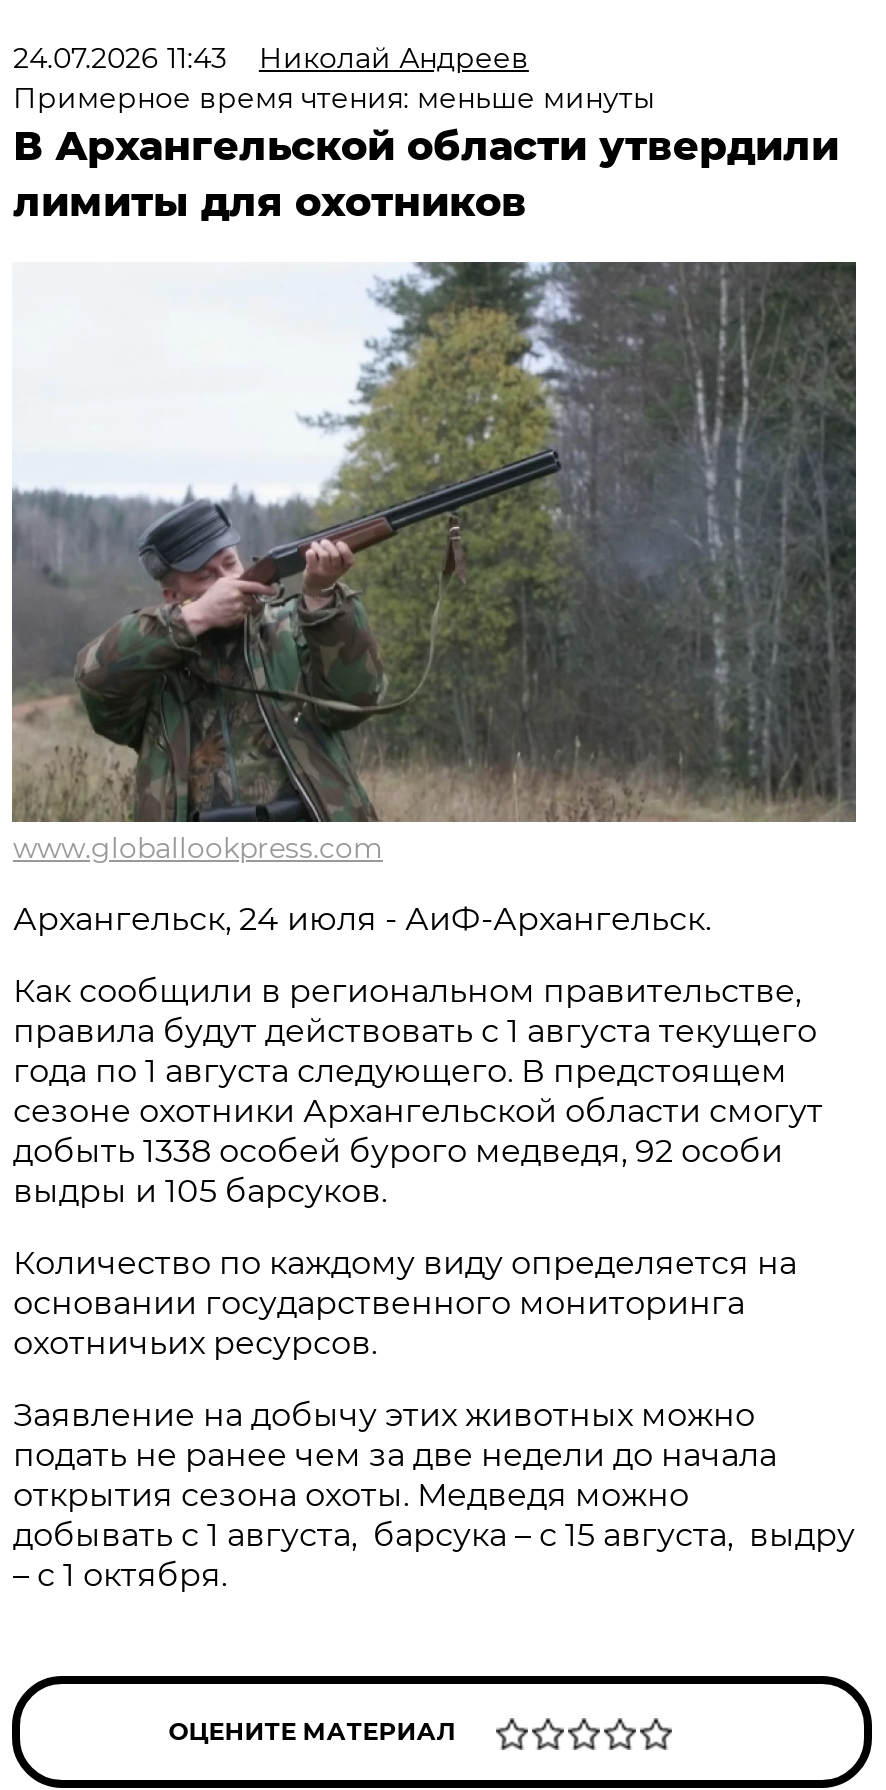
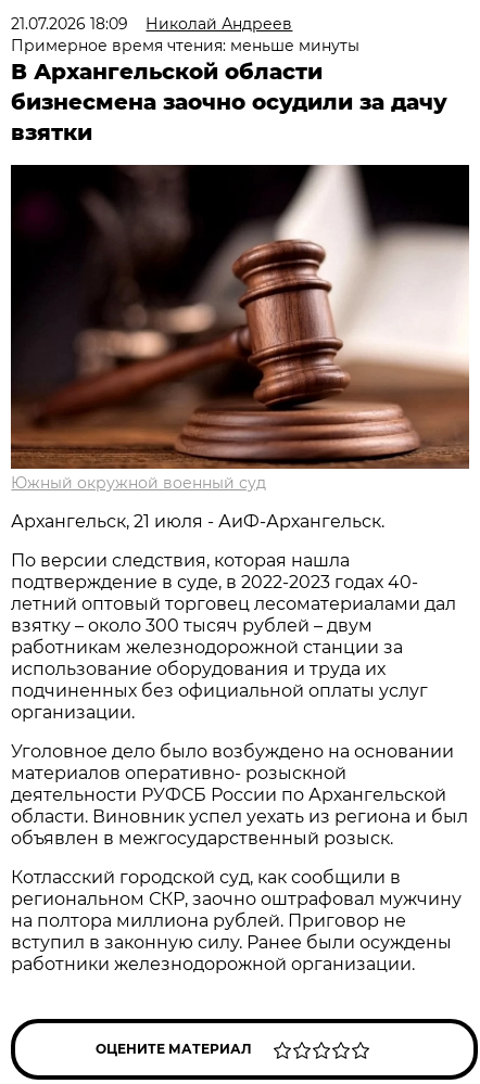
[13,40,529,76] 24.07.2026 11:43 Николай Андреев -> [11,14,293,34] 21.07.2026 18:09 Николай Андреев
[13,122,839,226] В Архангельской области утвердили | лимиты для охотников -> [11,58,448,145] В Архангельской области | бизнесмена заочно осудили за дачу | взятки
[10,260,858,866] [image] | www.globallookpress.com -> [10,209,470,493] [image] | Южный окружной военный суд
[13,900,711,938] Архангельск, 24 июля - АиФ-Архангельск. -> [11,511,385,532] Архангельск, 21 июля - АиФ-Архангельск.
[13,972,823,1210] Как сообщили в региональном правительстве, | правила будут действовать с 1 августа текущего | года по 1 августа следующего. В предстоящем | сезоне охотники Архангельской области смогут | добыть 1338 особей бурого медведя, 92 особи | выдры и 105 барсуков. -> [11,550,457,723] По версии следствия, которая нашла | подтверждение в суде, в 2022-2023 годах 40- | летний оптовый торговец лесоматериалами дал | взятку – около 300 тысяч рублей – двум | работникам железнодорожной станции за | использование оборудования и труда их | подчиненных без официальной оплаты услуг | организации.
[13,1244,797,1362] Количество по каждому виду определяется на | основании государственного мониторинга | охотничьих ресурсов. -> [11,741,468,848] Уголовное дело было возбуждено на основании | материалов оперативно- розыскной | деятельности РУФСБ России по Архангельской | области. Виновник успел уехать из региона и был | объявлен в межгосударственный розыск.
[13,1396,855,1594] Заявление на добычу этих животных можно | подать не ранее чем за две недели до начала | открытия сезона охоты. Медведя можно | добывать с 1 августа, барсука – с 15 августа, выдру | – с 1 октября. -> [11,867,462,974] Котласский городской суд, как сообщили в | региональном СКР, заочно оштрафовал мужчину | на полтора миллиона рублей. Приговор не | вступил в законную силу. Ранее были осуждены | работники железнодорожной организации.

